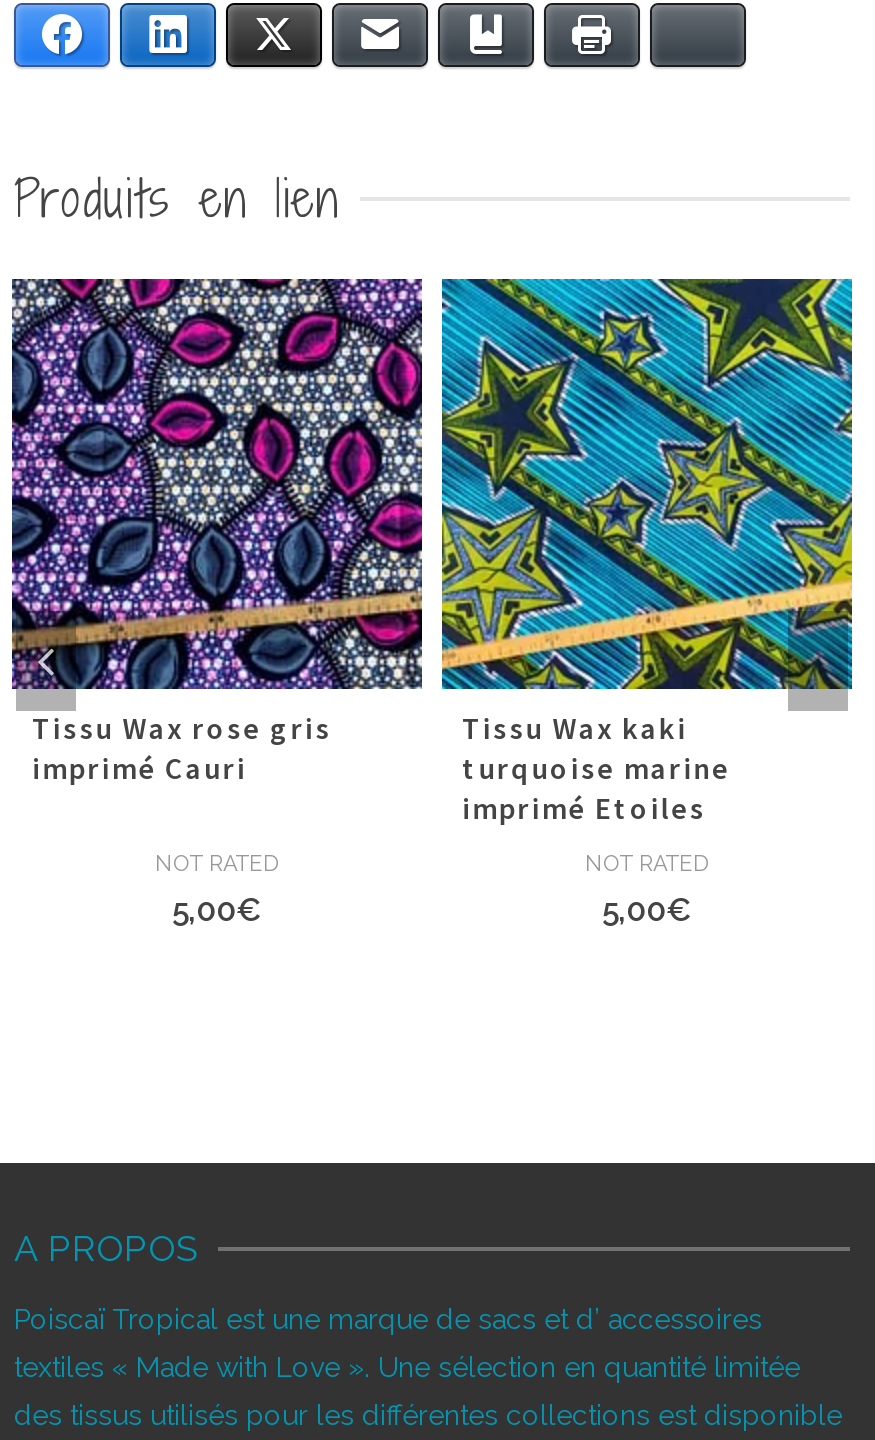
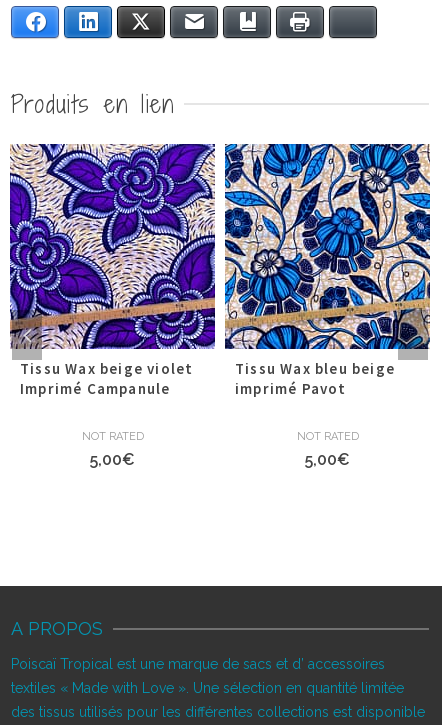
[10,277,424,787] [image] | Tissu Wax rose gris | imprimé Cauri -> [9,143,216,398] [image] | Tissu Wax beige violet | Imprimé Campanule
[440,277,854,827] [image] | Tissu Wax kaki | turquoise marine | imprimé Etoiles -> [224,143,431,398] [image] | Tissu Wax bleu beige | imprimé Pavot

